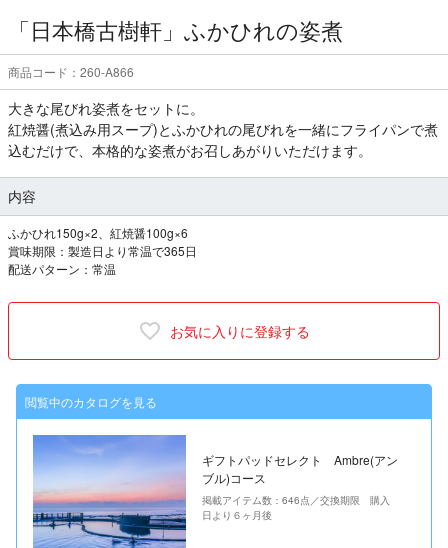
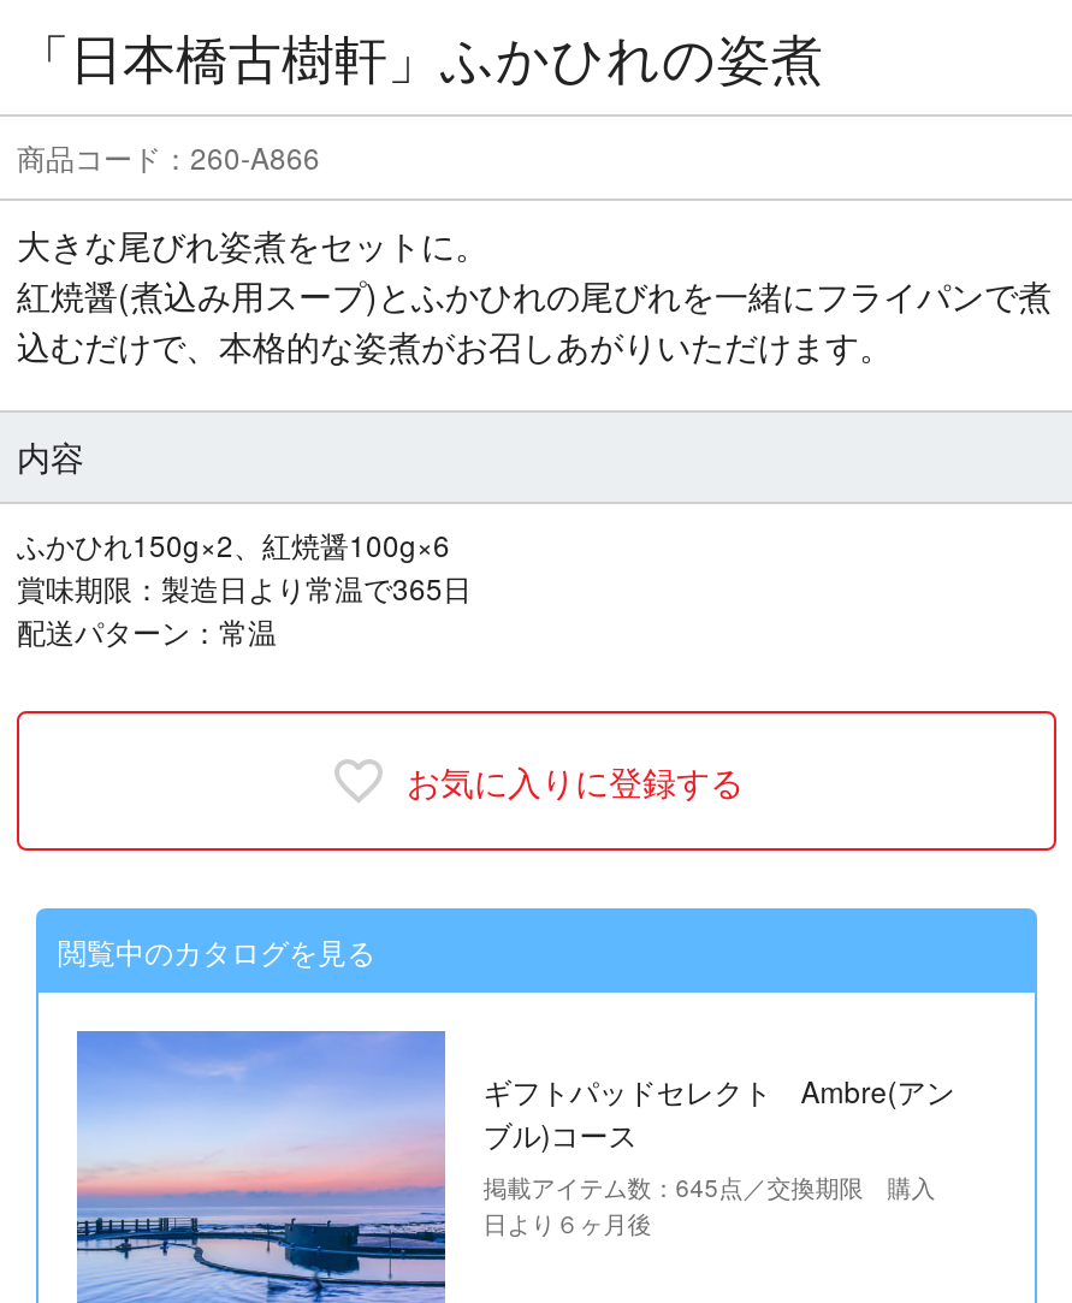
[202,493,390,507] 掲載アイテム数：646点／交換期限 購入 -> [483,1171,936,1204] 掲載アイテム数：645点／交換期限 購入

